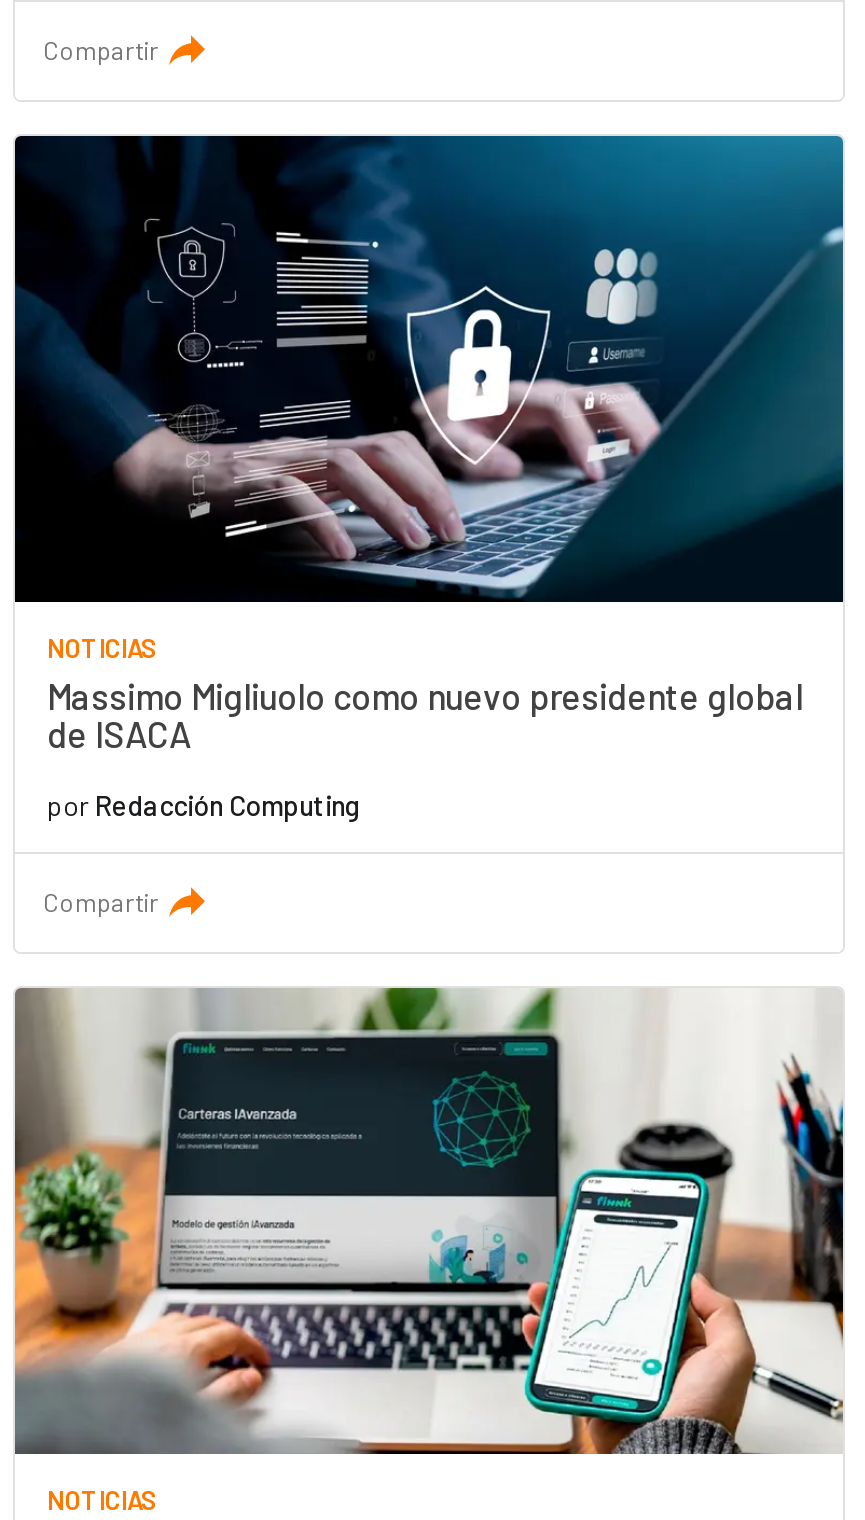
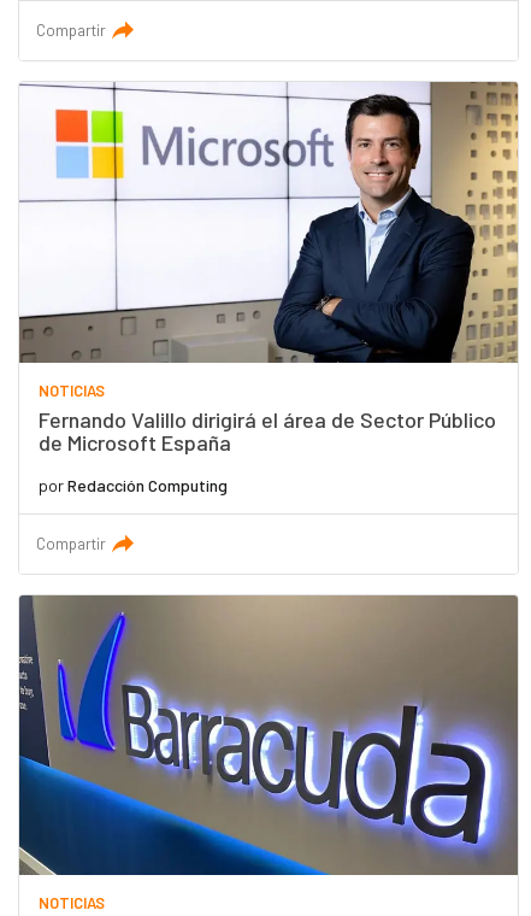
[13,134,845,755] [image] | Massimo Migliuolo como nuevo presidente global | de ISACA -> [18,81,519,455] [image] | Fernando Valillo dirigirá el área de Sector Público | de Microsoft España
[13,988,845,1456] [image] -> [18,594,519,876] [image]

